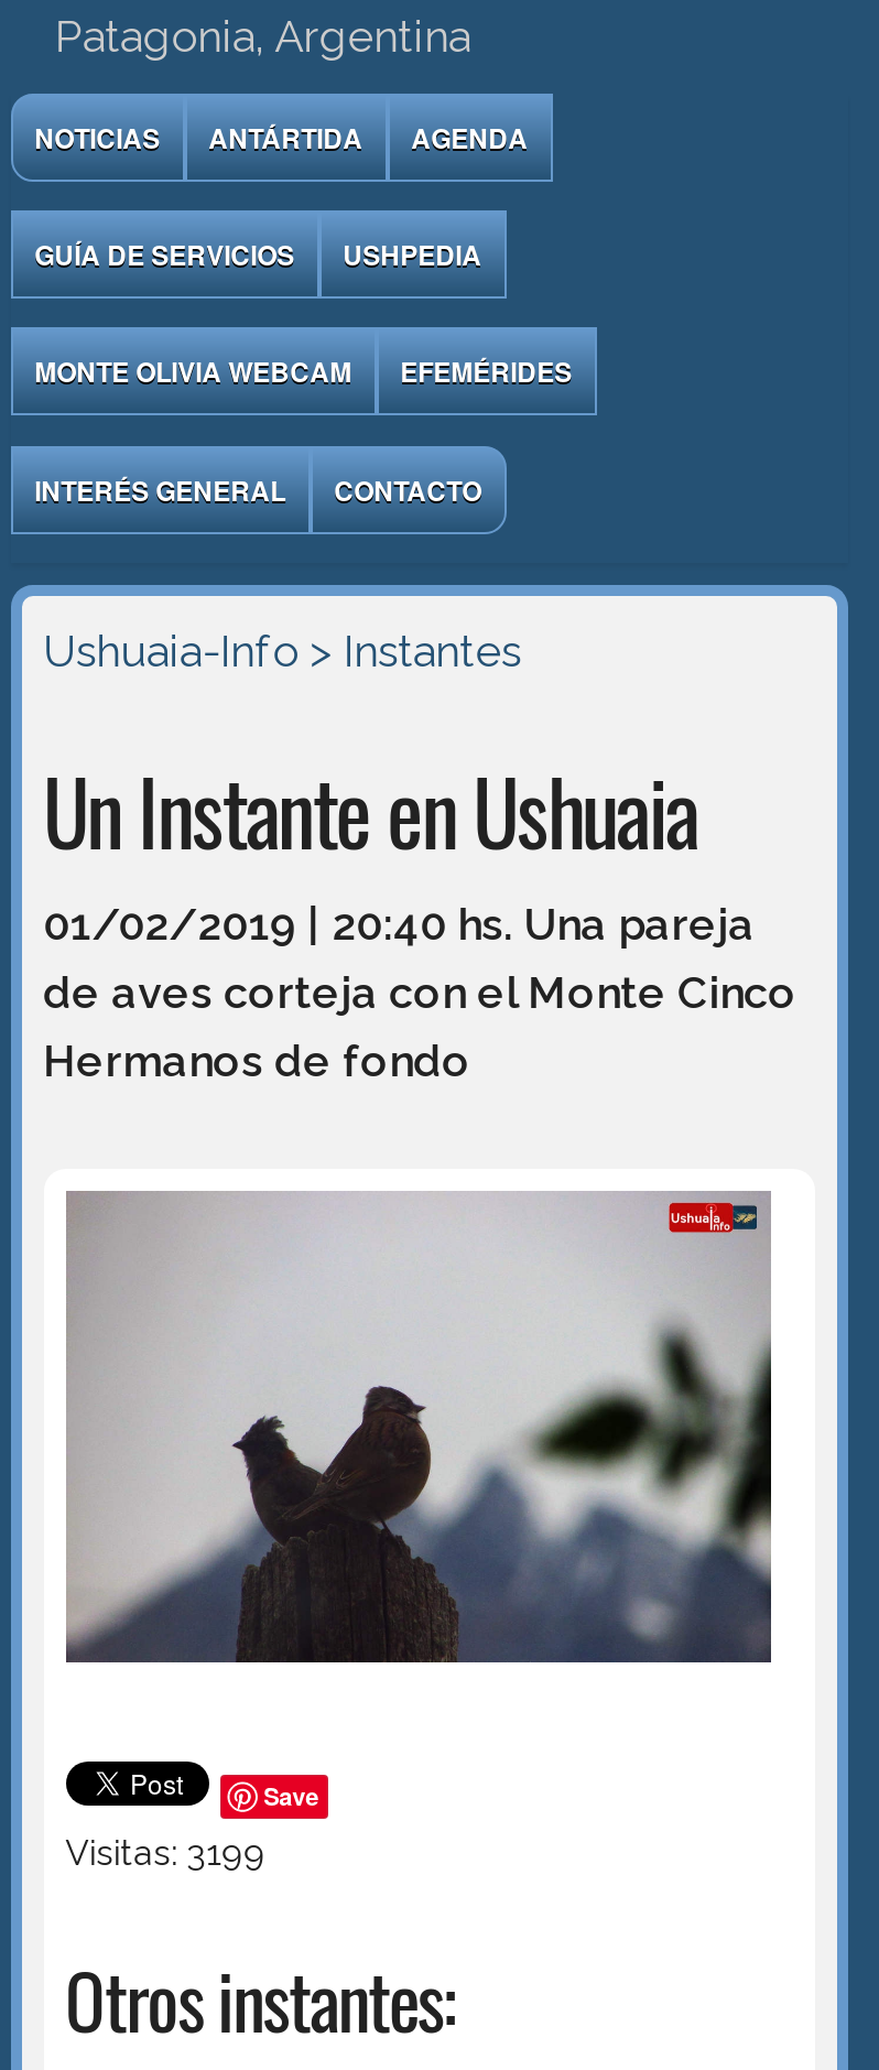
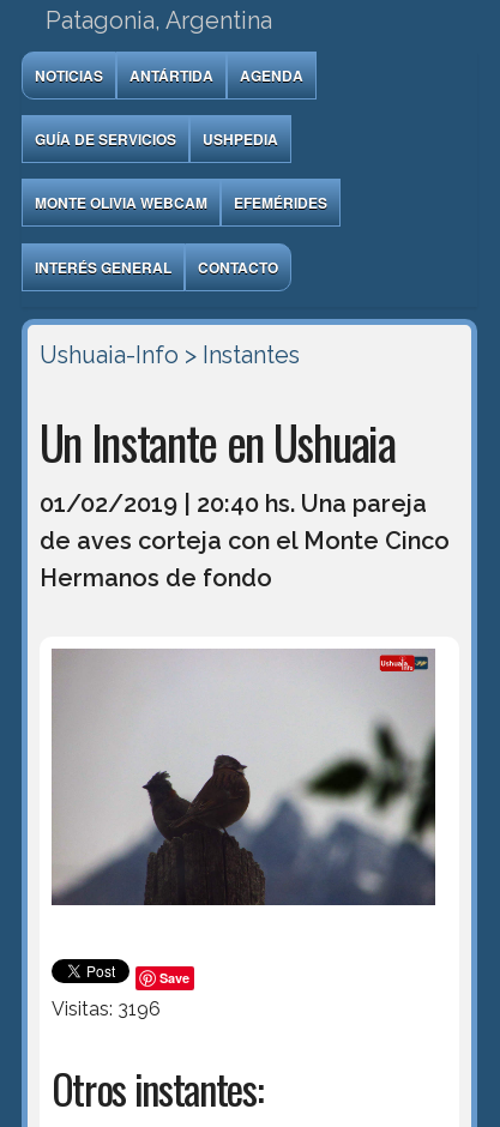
[65,1832,266,1873] Visitas: 3199 -> [51,997,160,1020] Visitas: 3196

